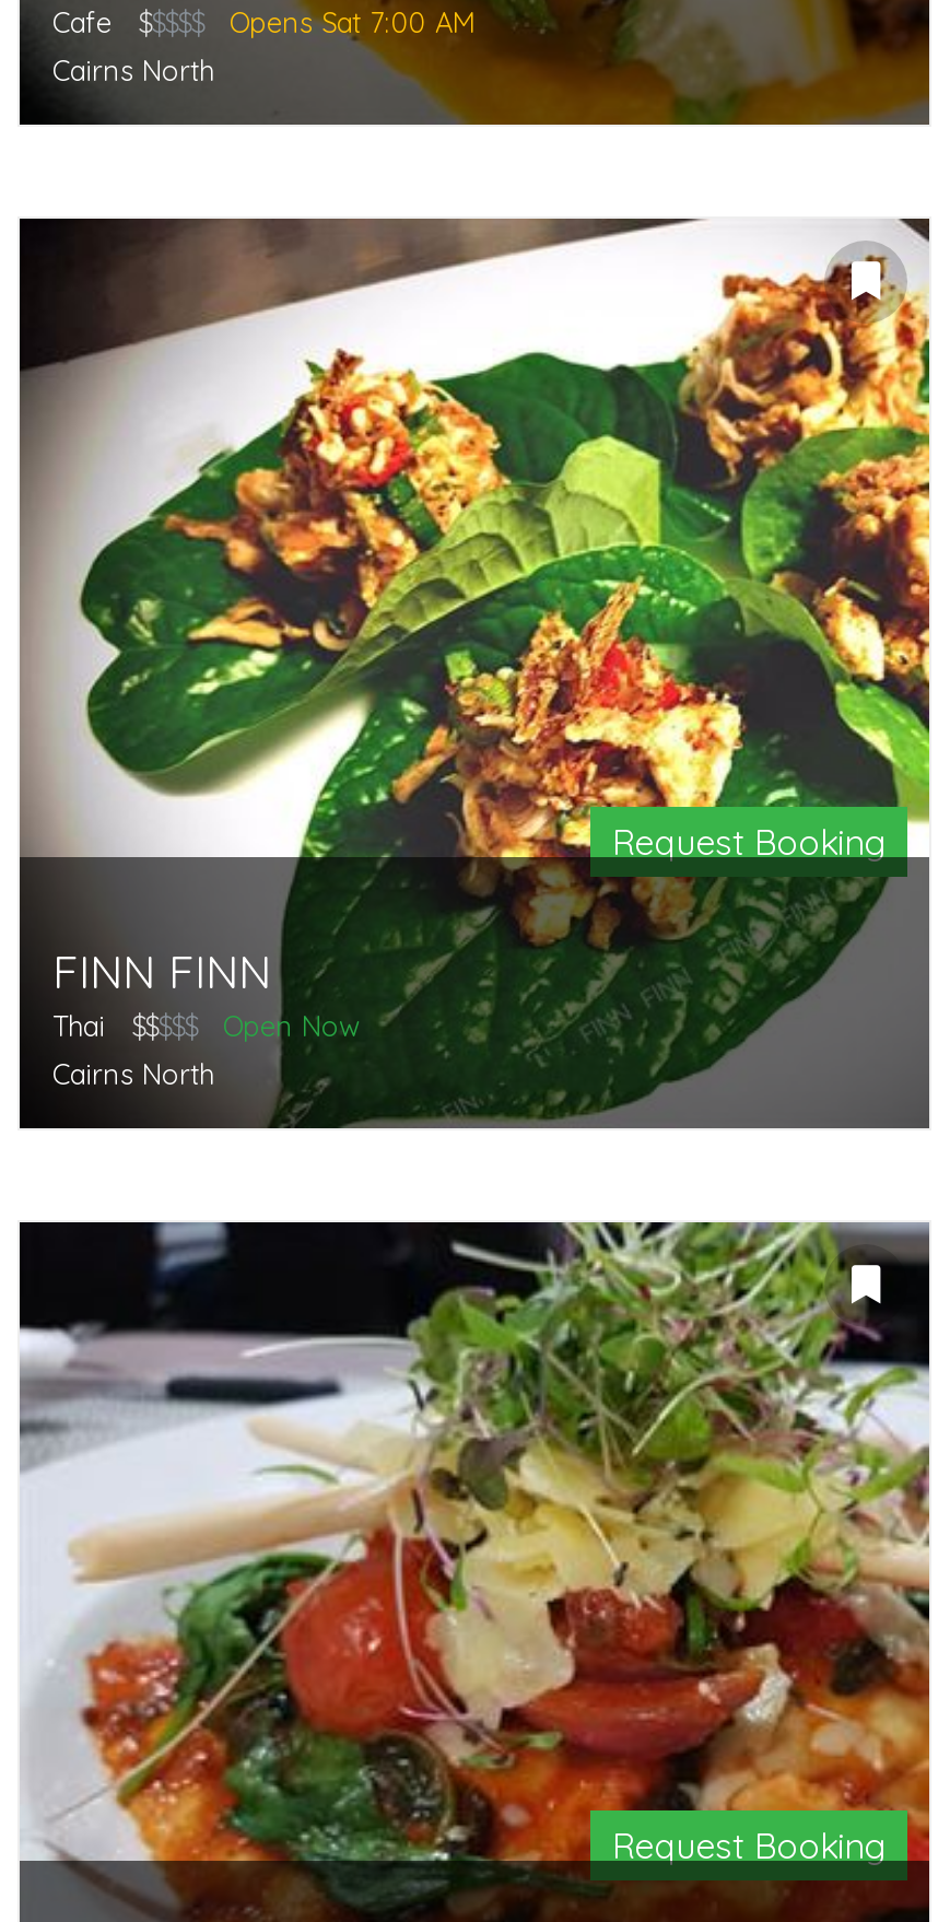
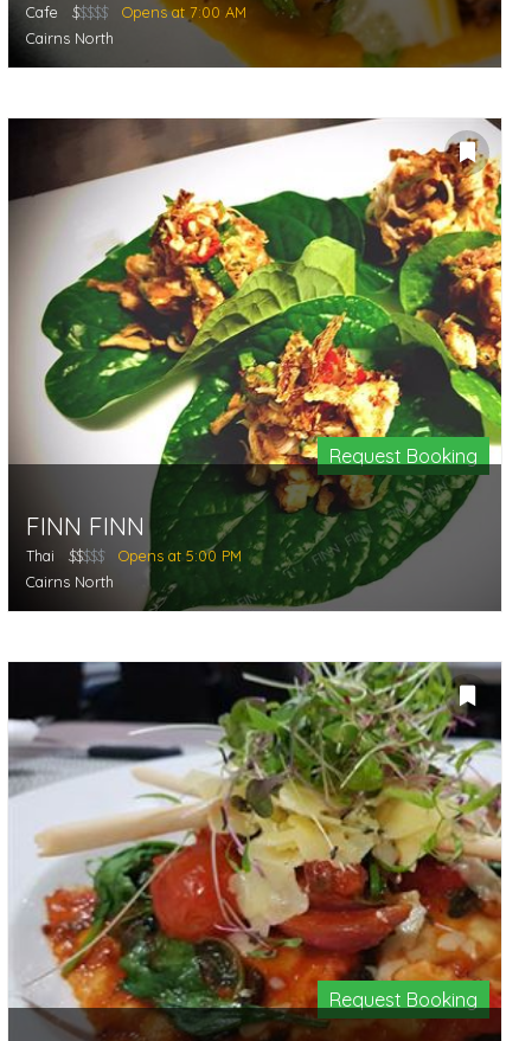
[230,5,474,40] Opens Sat 7:00 AM -> [122,3,246,22] Opens at 7:00 AM
[223,1009,361,1044] Open Now -> [118,546,242,565] Opens at 5:00 PM

